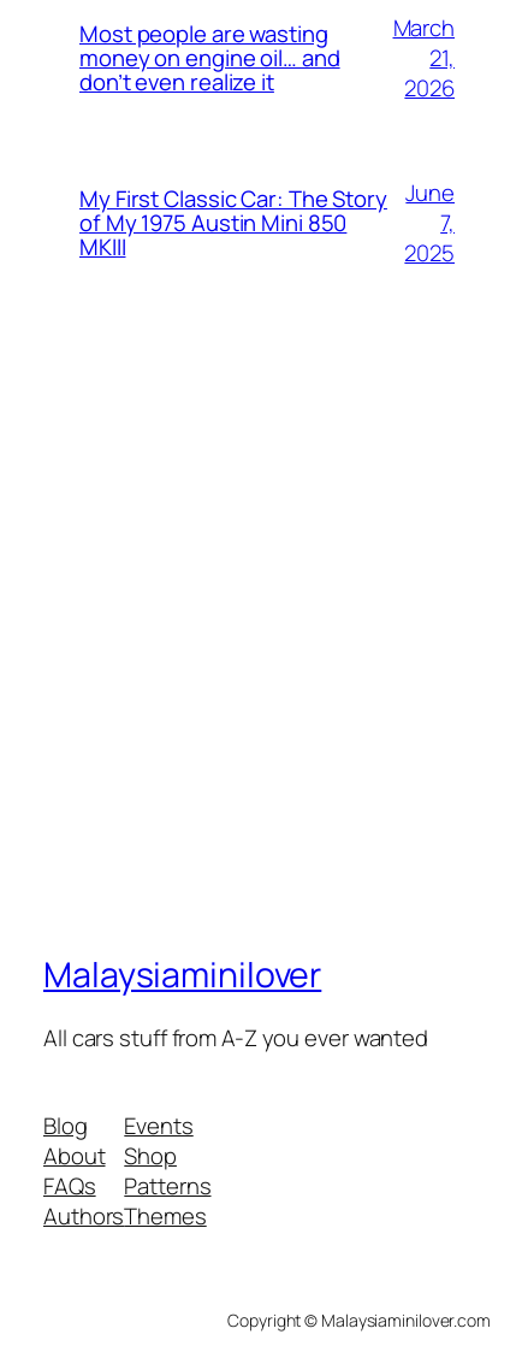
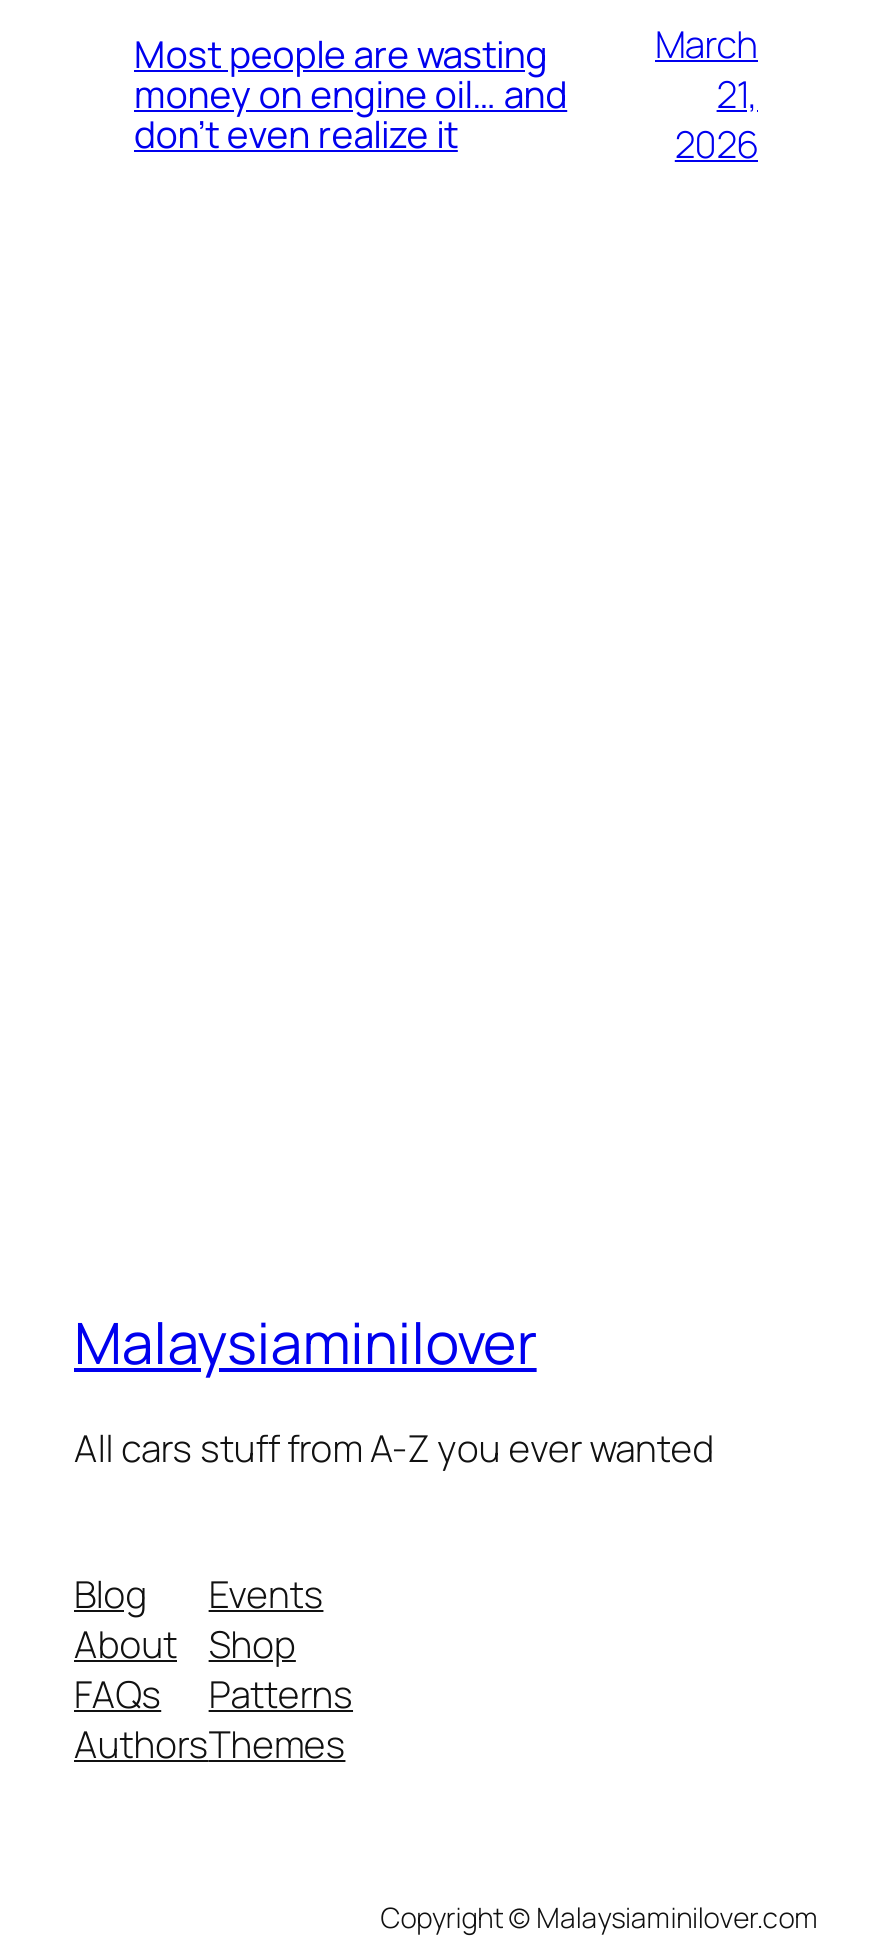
[79,183,387,262] My First Classic Car: The Story | of My 1975 Austin Mini 850 | MKIII -> none
[405,176,455,268] June | 7, | 2025 -> none

